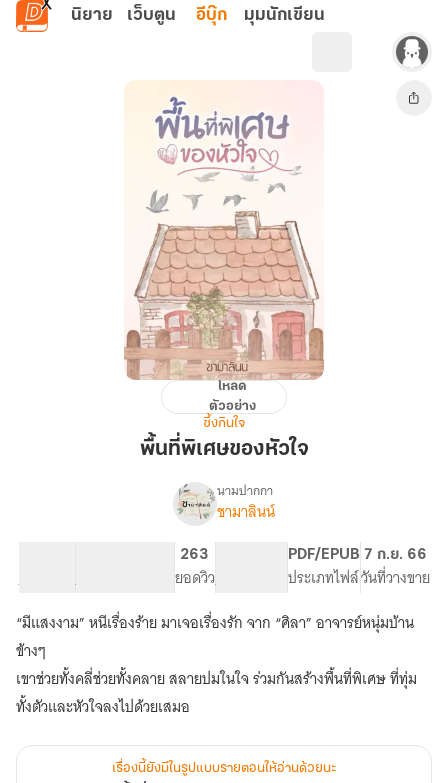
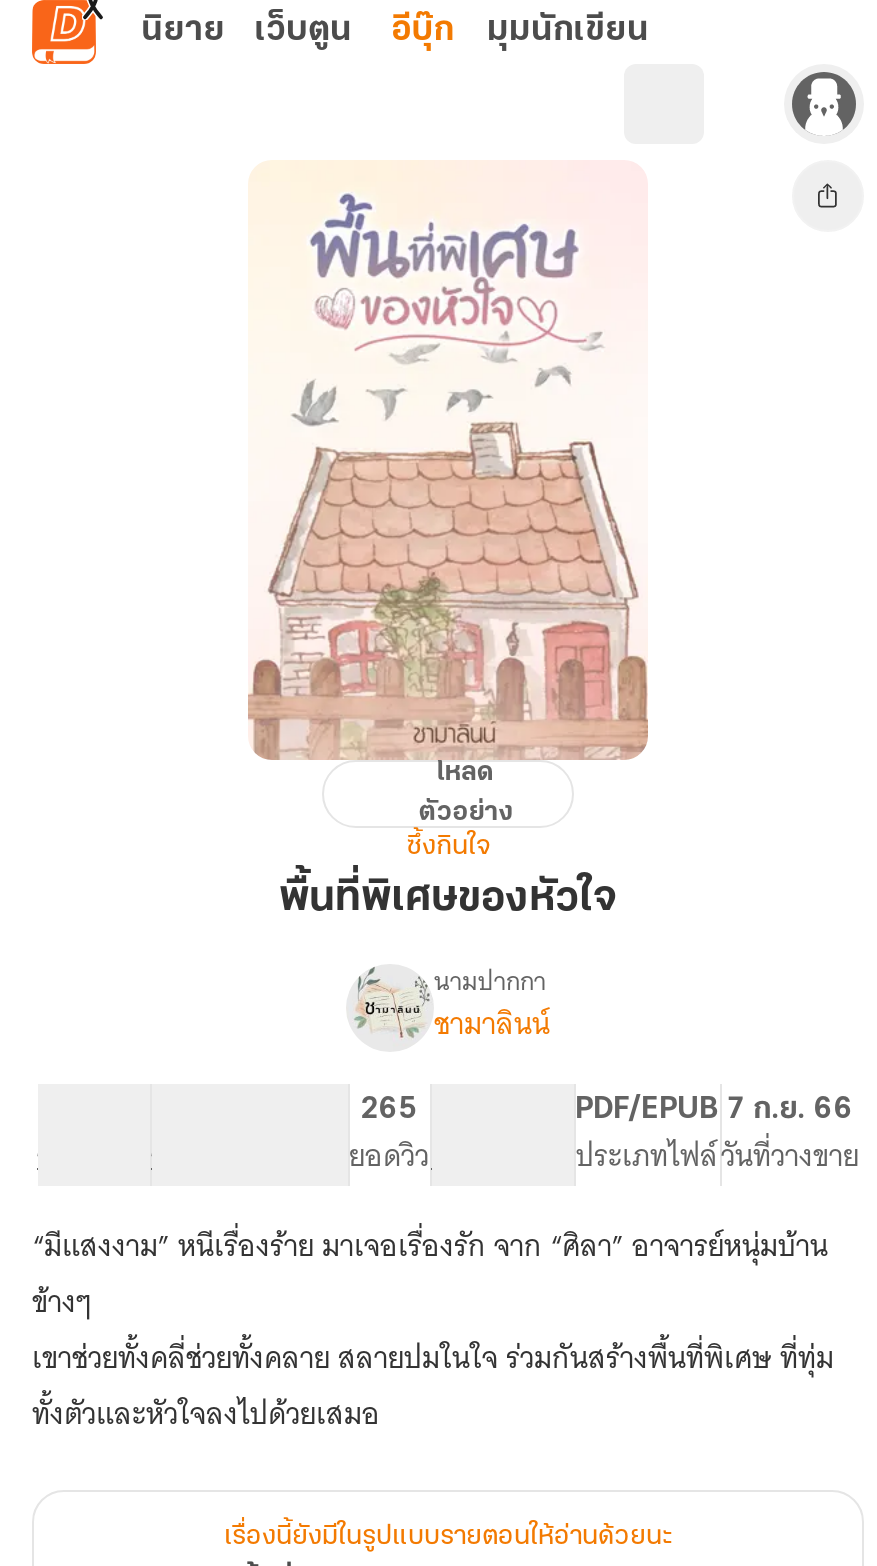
[180,547,209,563] 263 -> [360,1094,418,1126] 265

